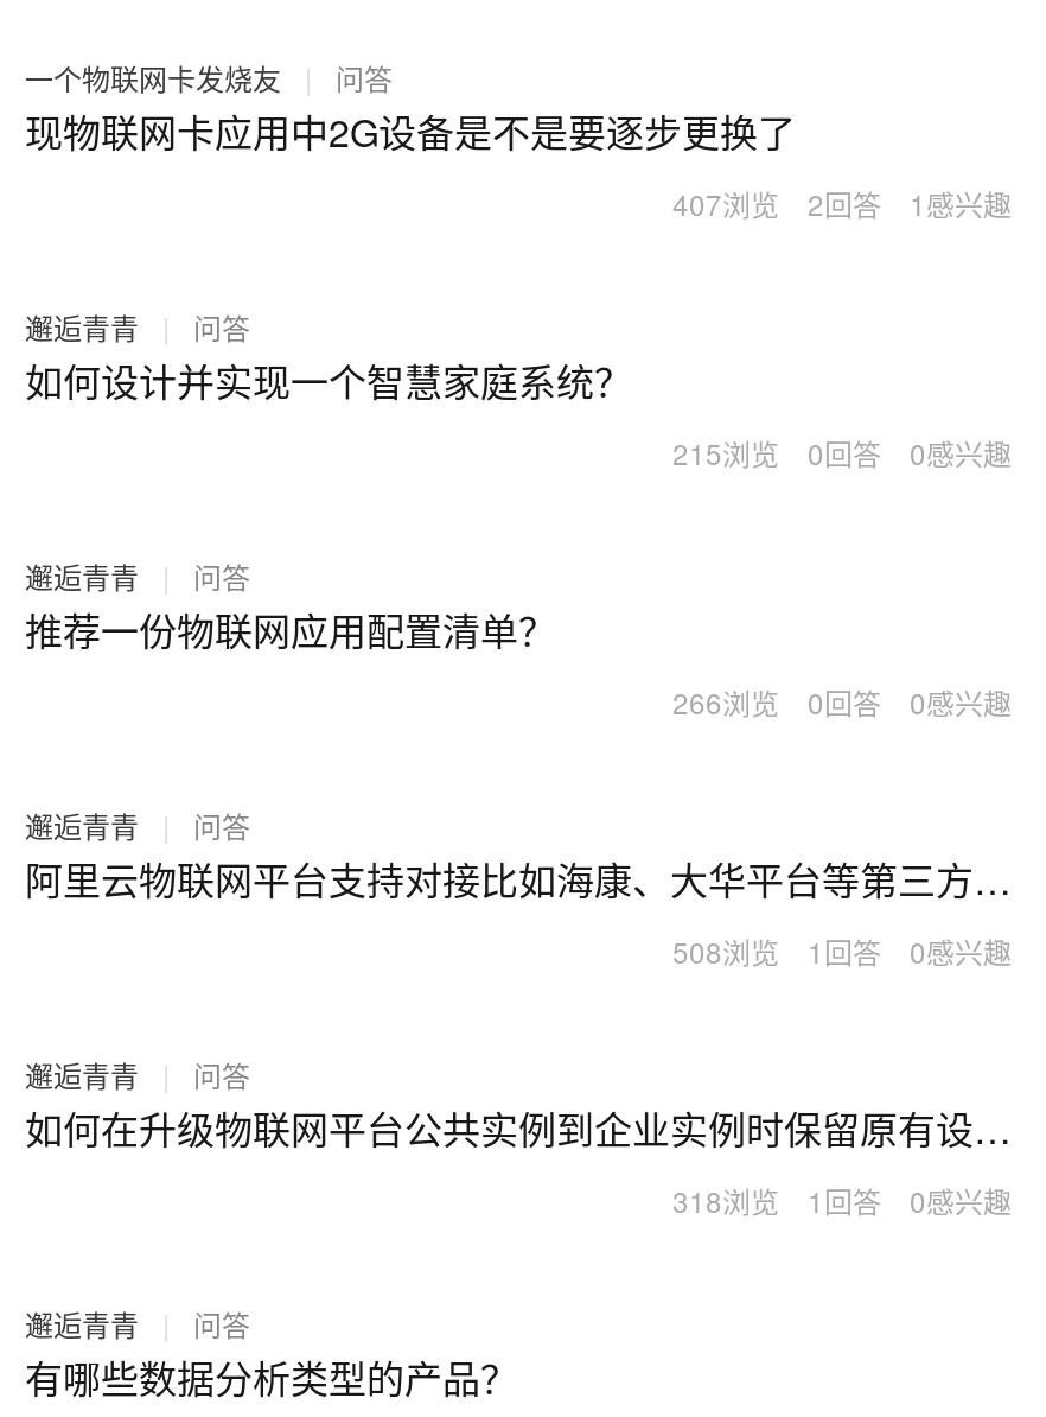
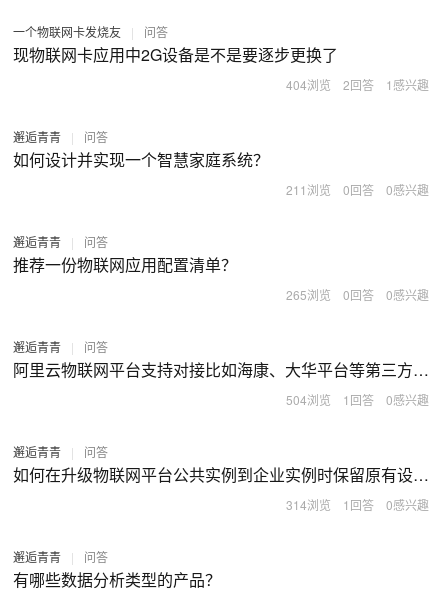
[672,183,1012,223] 407浏览 2回答 1感兴趣 -> [286,76,429,93] 404浏览 2回答 1感兴趣
[672,432,1012,472] 215浏览 0回答 0感兴趣 -> [286,181,429,198] 211浏览 0回答 0感兴趣
[672,681,1012,722] 266浏览 0回答 0感兴趣 -> [286,286,429,303] 265浏览 0回答 0感兴趣
[672,930,1012,971] 508浏览 1回答 0感兴趣 -> [286,391,429,408] 504浏览 1回答 0感兴趣
[672,1180,1012,1220] 318浏览 1回答 0感兴趣 -> [286,496,429,513] 314浏览 1回答 0感兴趣

